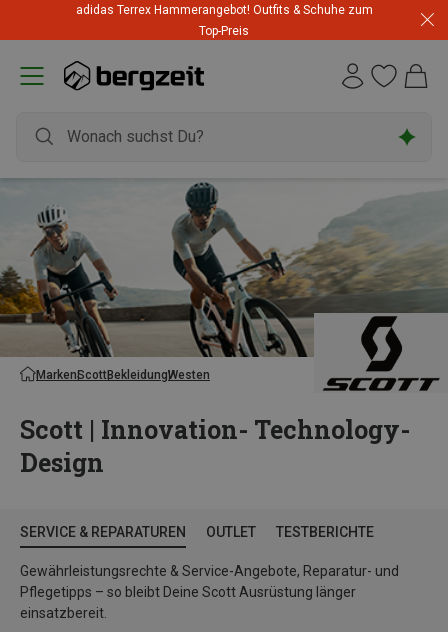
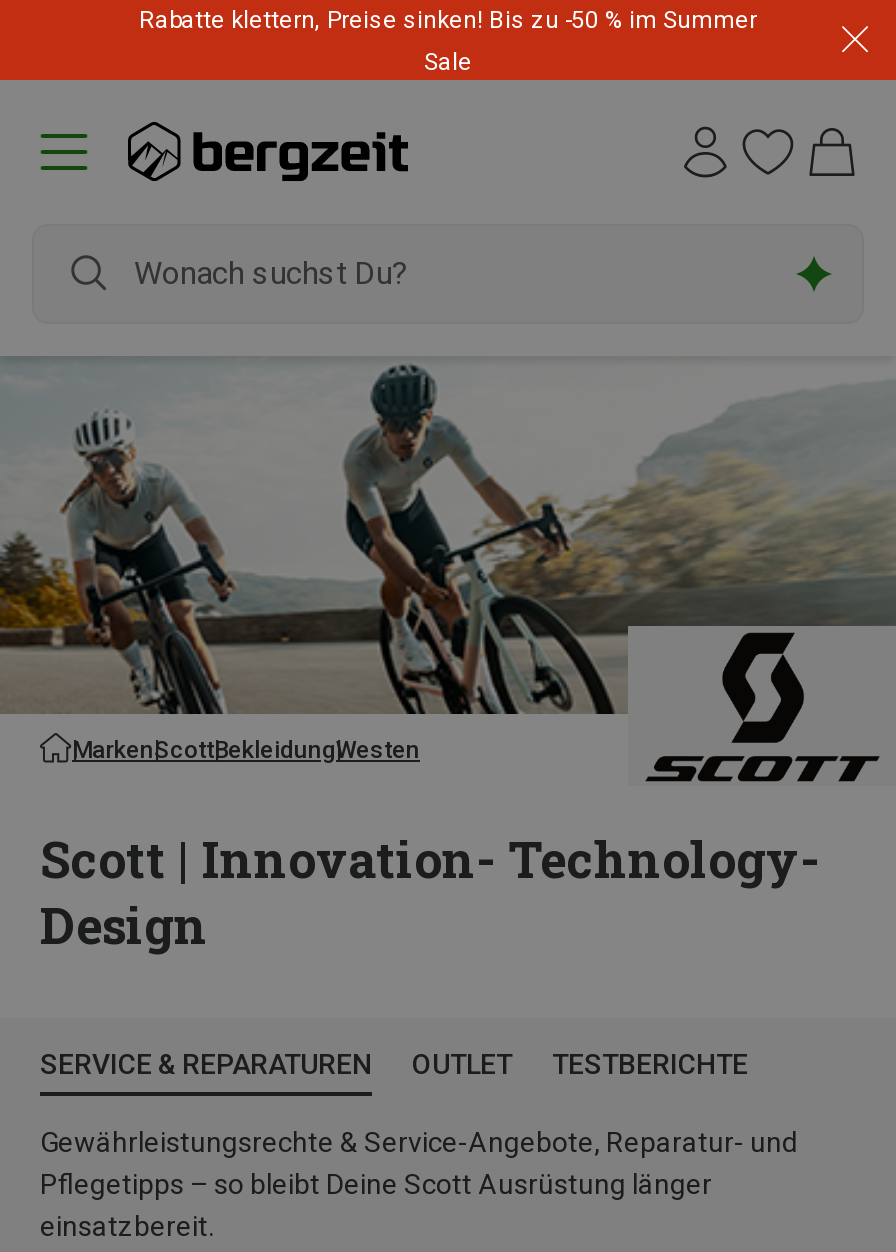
[75,3,372,17] adidas Terrex Hammerangebot! Outfits & Schuhe zum -> [139,6,757,34] Rabatte klettern, Preise sinken! Bis zu -50 % im Summer
[199,24,249,38] Top-Preis -> [424,48,472,76] Sale

